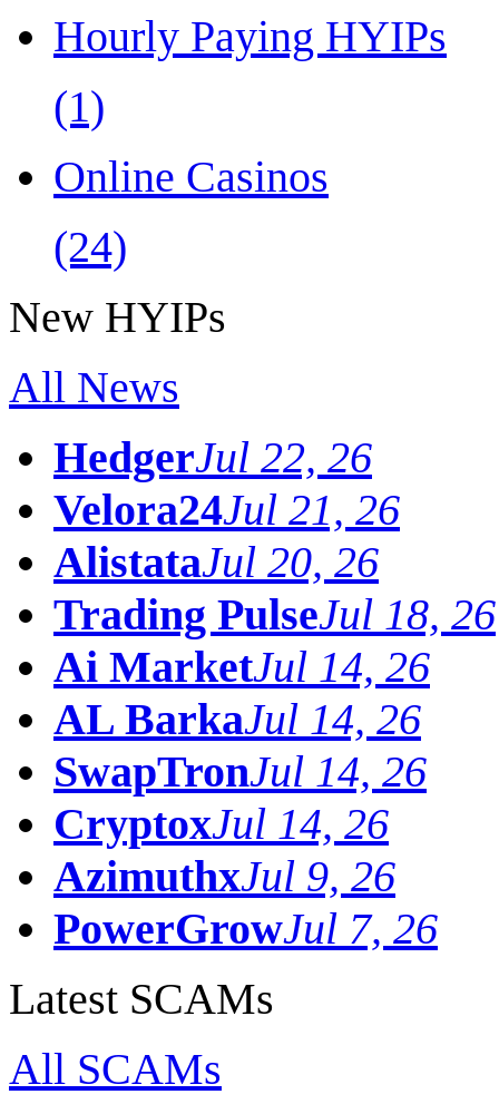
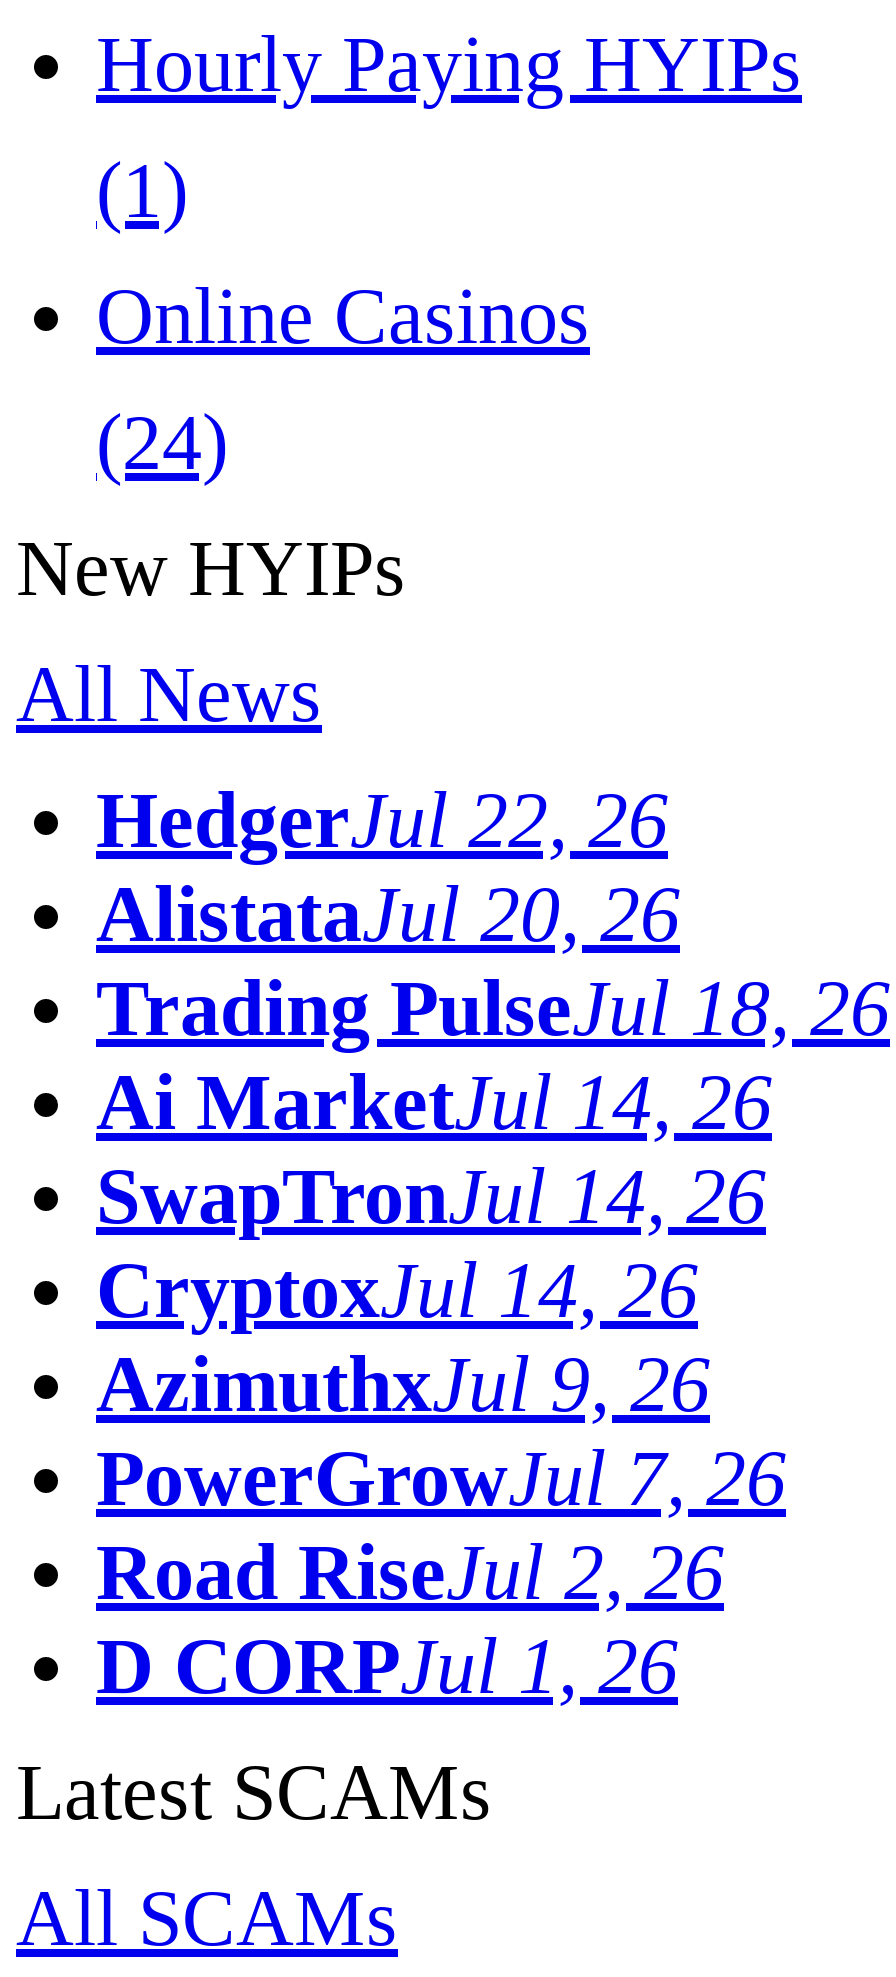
[53,484,400,534] Velora24Jul 21, 26 -> none
moved [53,536,496,691] -> [96,868,890,1146]: AlistataJul 20, 26 | Trading PulseJul 18, 26 | Ai MarketJul 14, 26
[53,693,421,744] AL BarkaJul 14, 26 -> none
moved [53,746,438,953] -> [96,1150,786,1522]: SwapTronJul 14, 26 | CryptoxJul 14, 26 | AzimuthxJul 9, 26 | PowerGrowJul 7, 26
none -> [96,1526,724,1710] Road RiseJul 2, 26 | D CORPJul 1, 26

